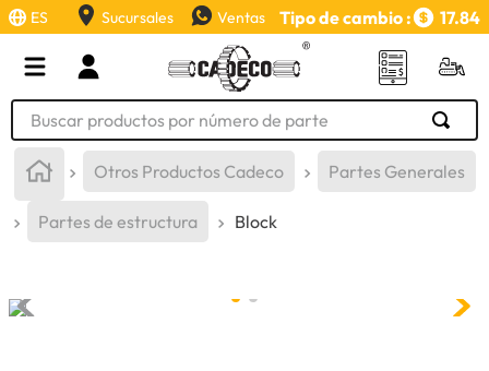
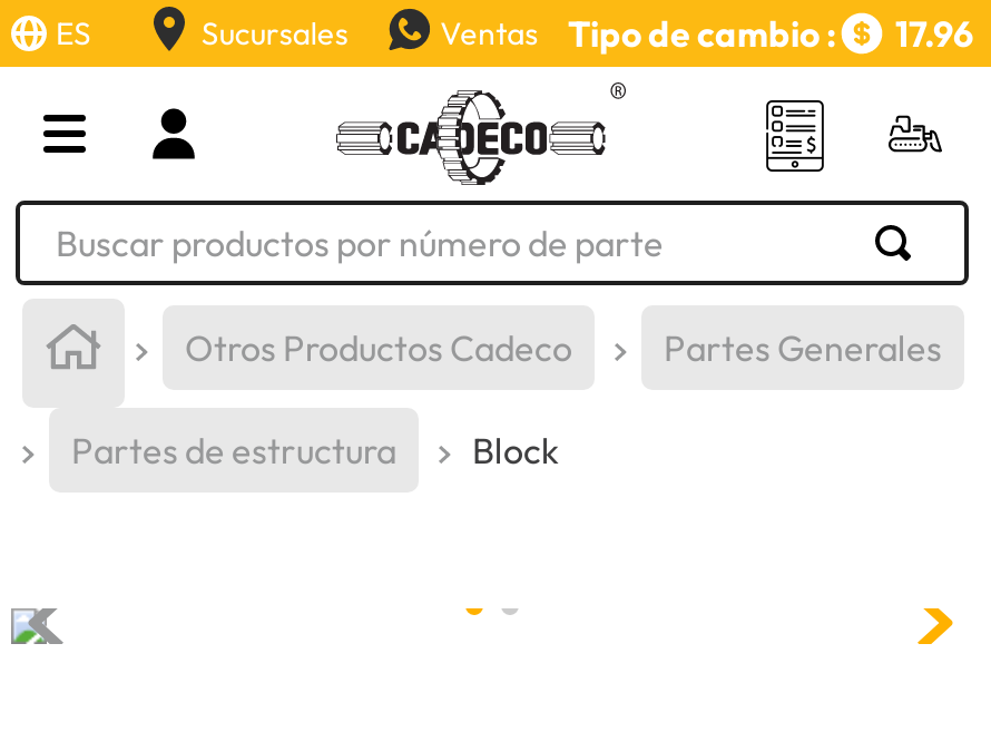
[218,6,480,28] Ventas Tipo de cambio : 17.84 -> [440,10,973,55] Ventas Tipo de cambio : 17.96

